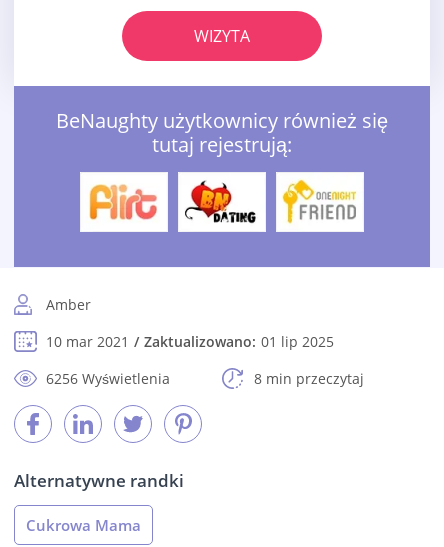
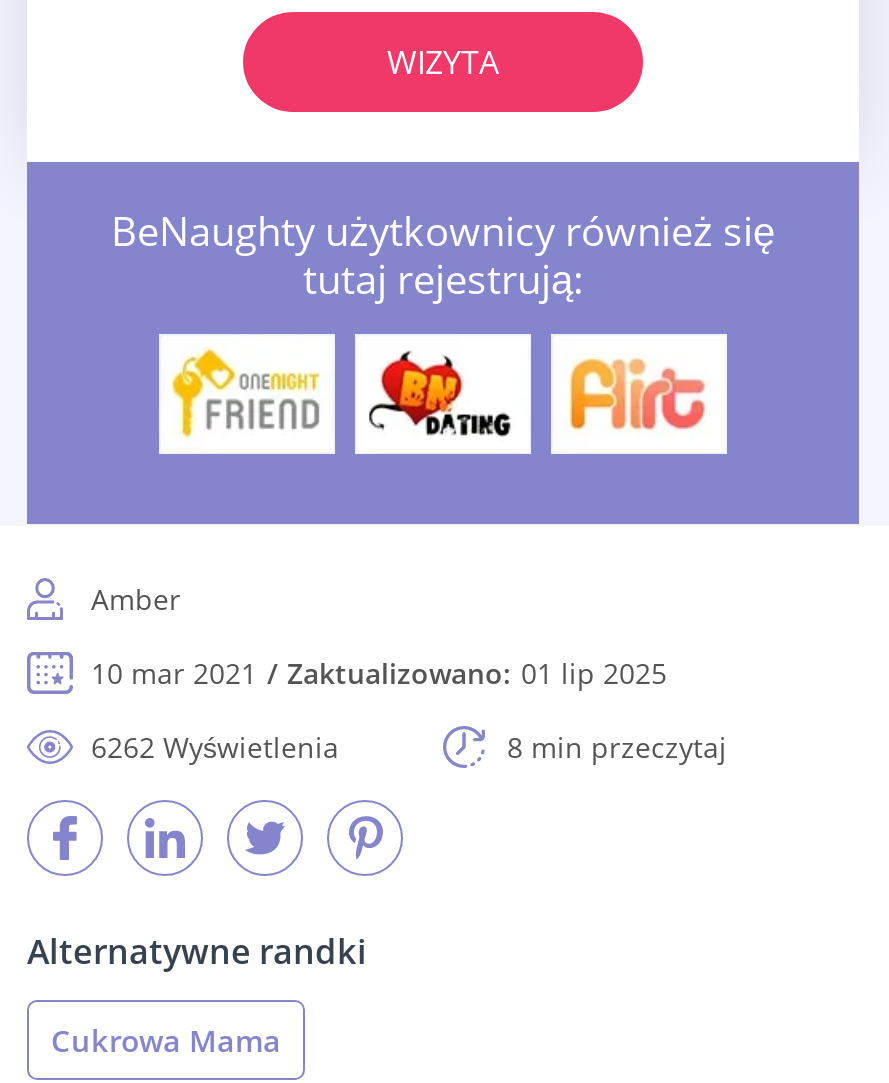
[87,180,160,223] [image] -> [171,348,321,440] [image]
[282,179,357,225] [image] -> [565,350,711,436] [image]
[46,369,170,388] 6256 Wyświetlenia -> [91,728,339,766] 6262 Wyświetlenia

